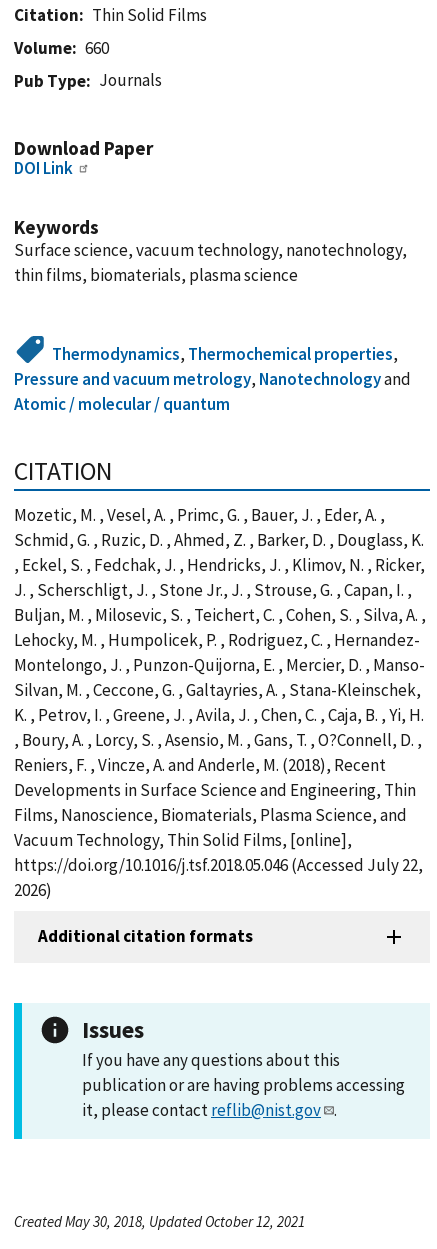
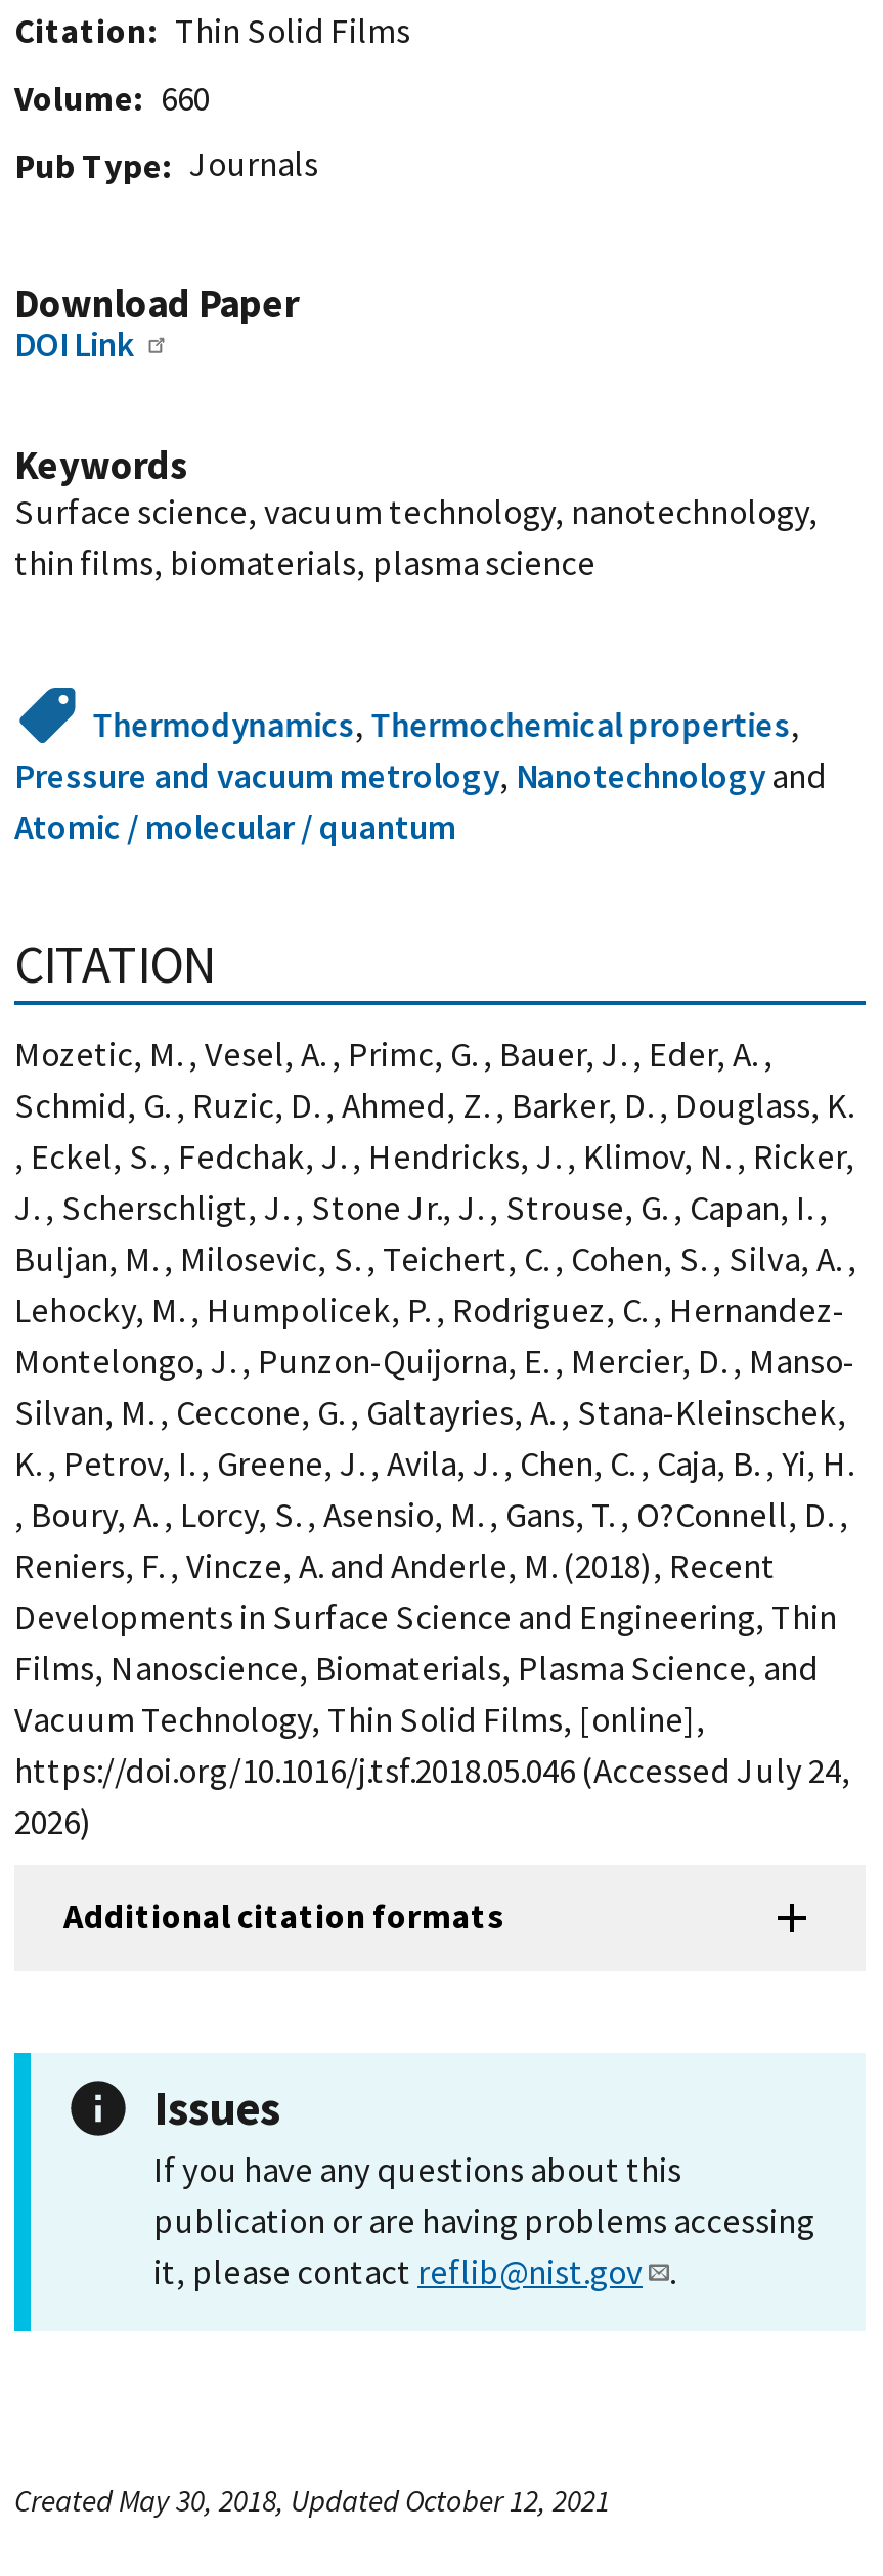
[14,854,423,876] https://doi.org/10.1016/j.tsf.2018.05.046 (Accessed July 22, -> [14,1748,851,1793] https://doi.org/10.1016/j.tsf.2018.05.046 (Accessed July 24,

